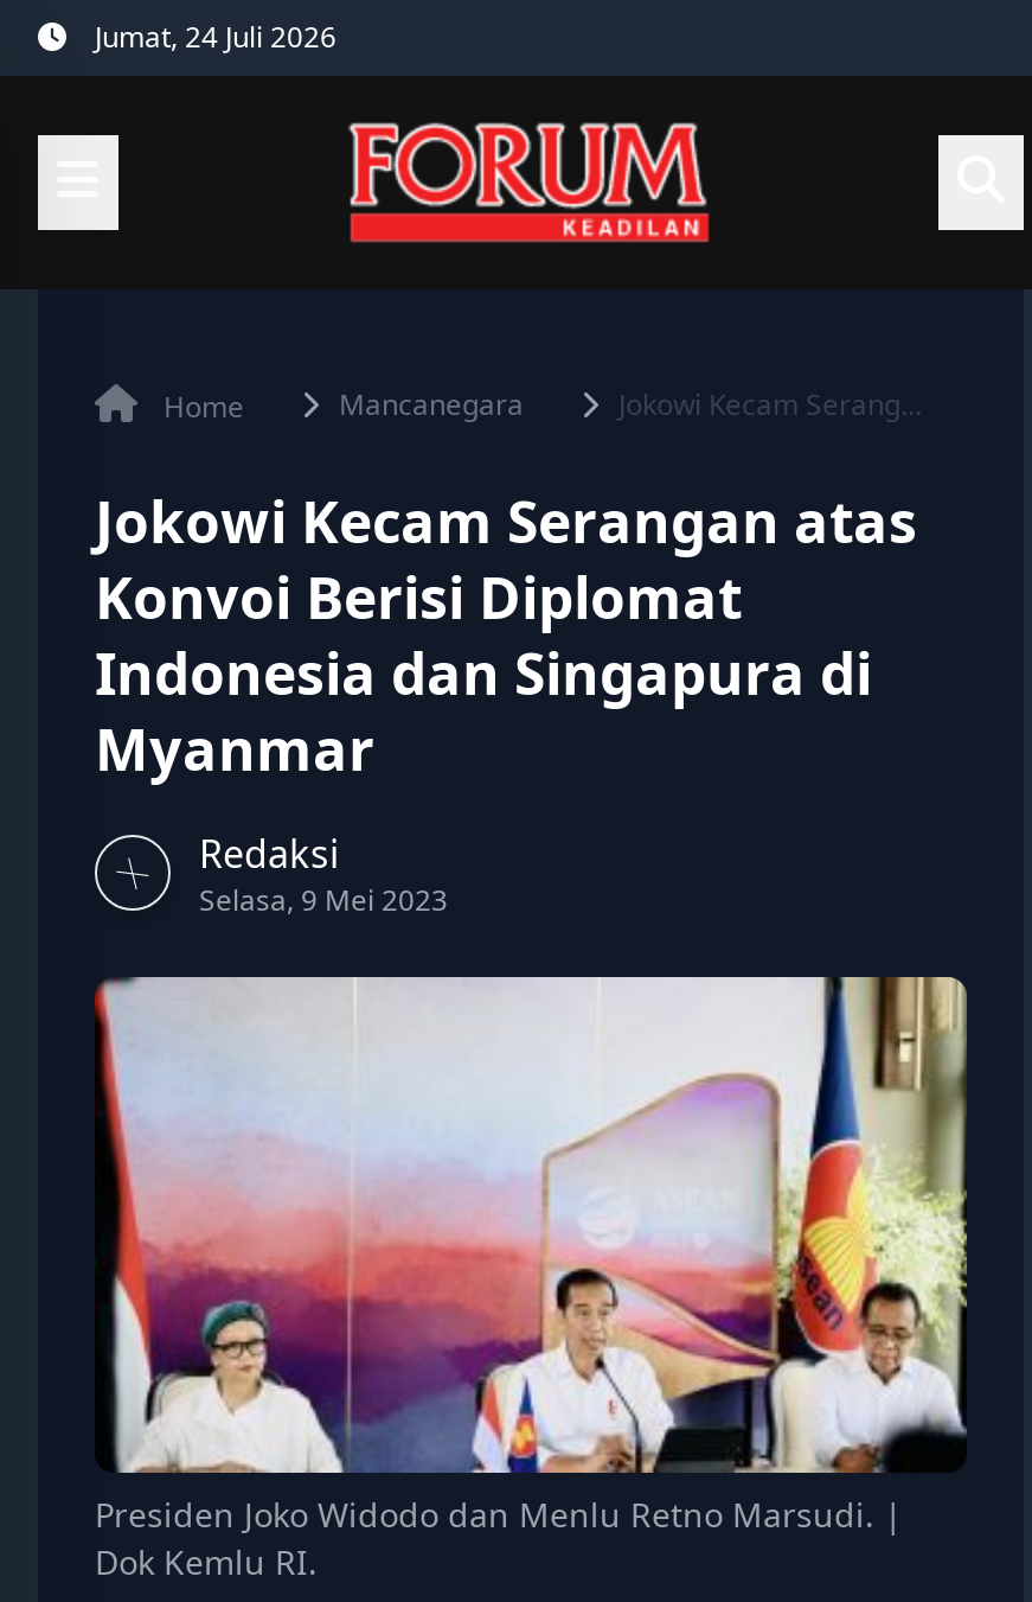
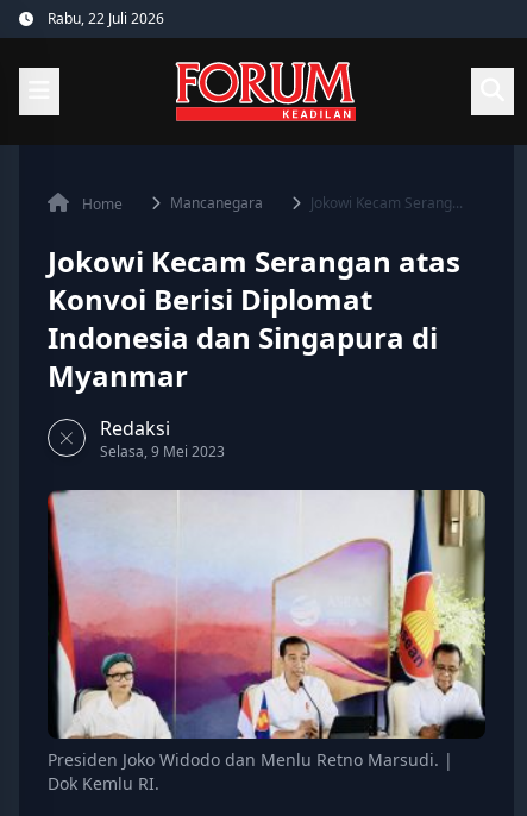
[95,17,336,57] Jumat, 24 Juli 2026 -> [48,8,164,29] Rabu, 22 Juli 2026

